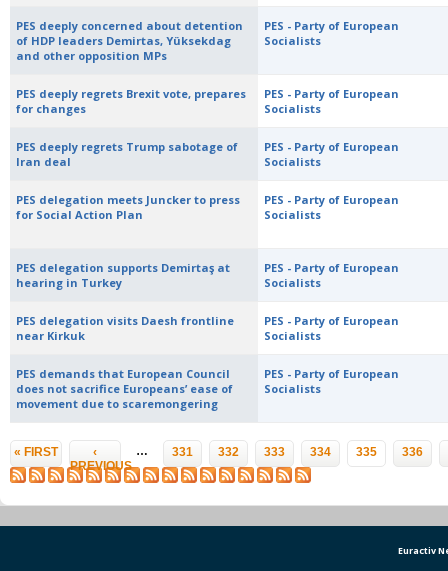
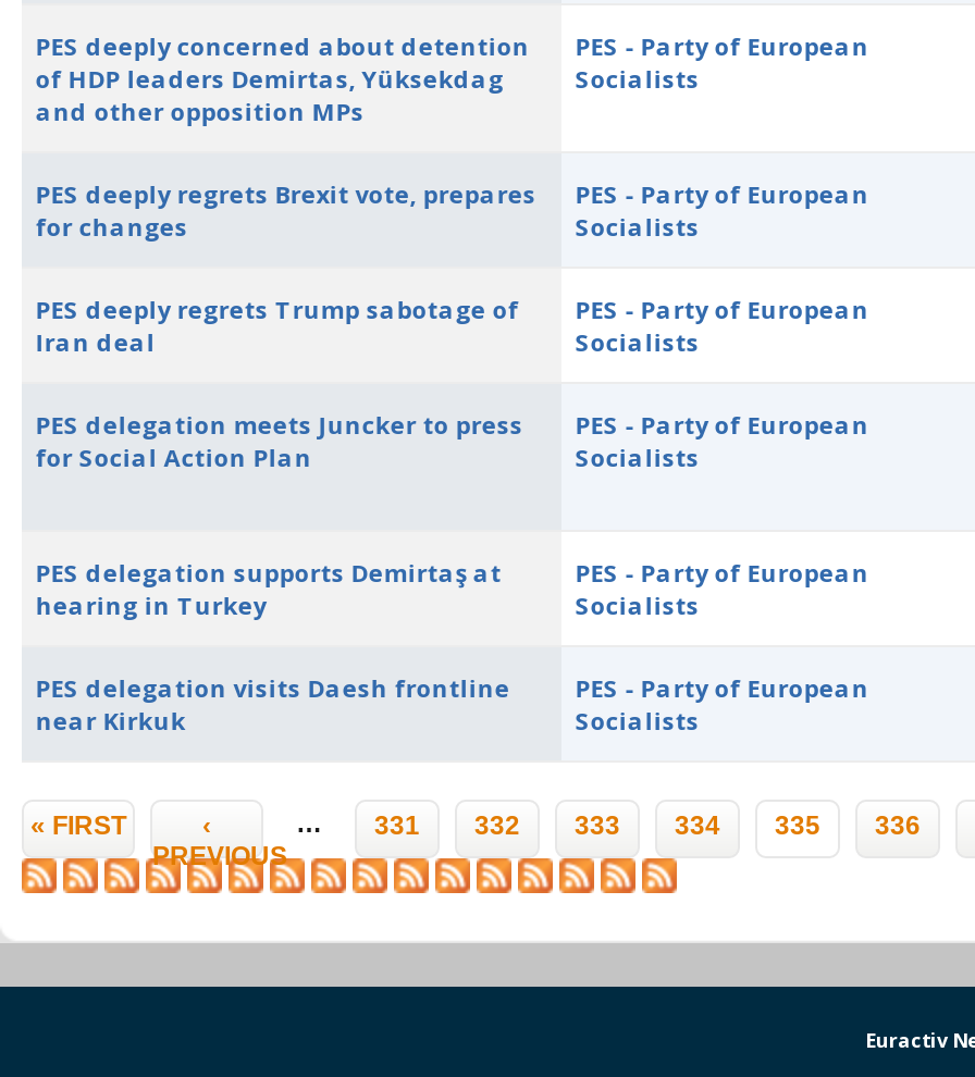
[16,366,233,411] PES demands that European Council | does not sacrifice Europeans’ ease of | movement due to scaremongering -> none
[264,366,399,396] PES - Party of European | Socialists -> none

